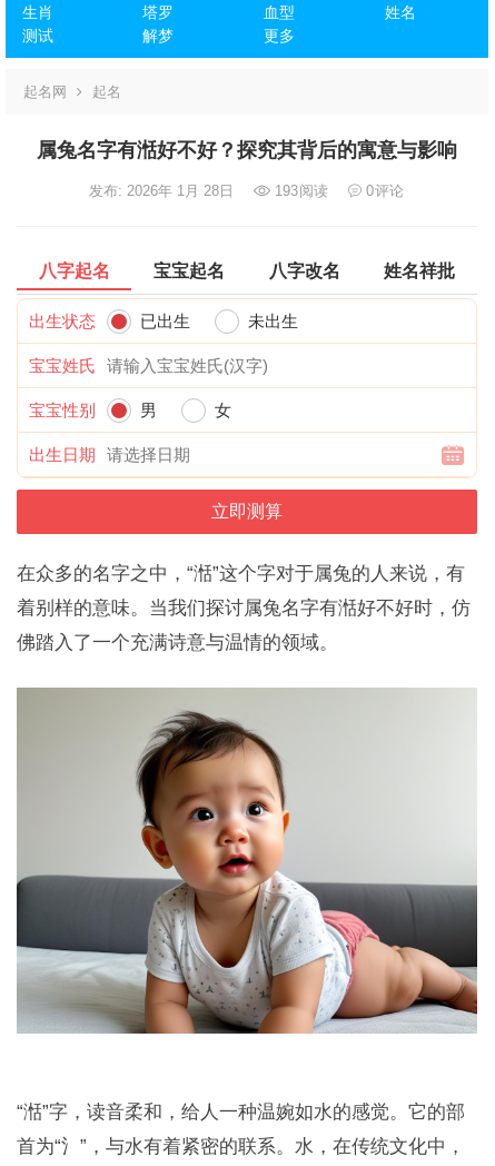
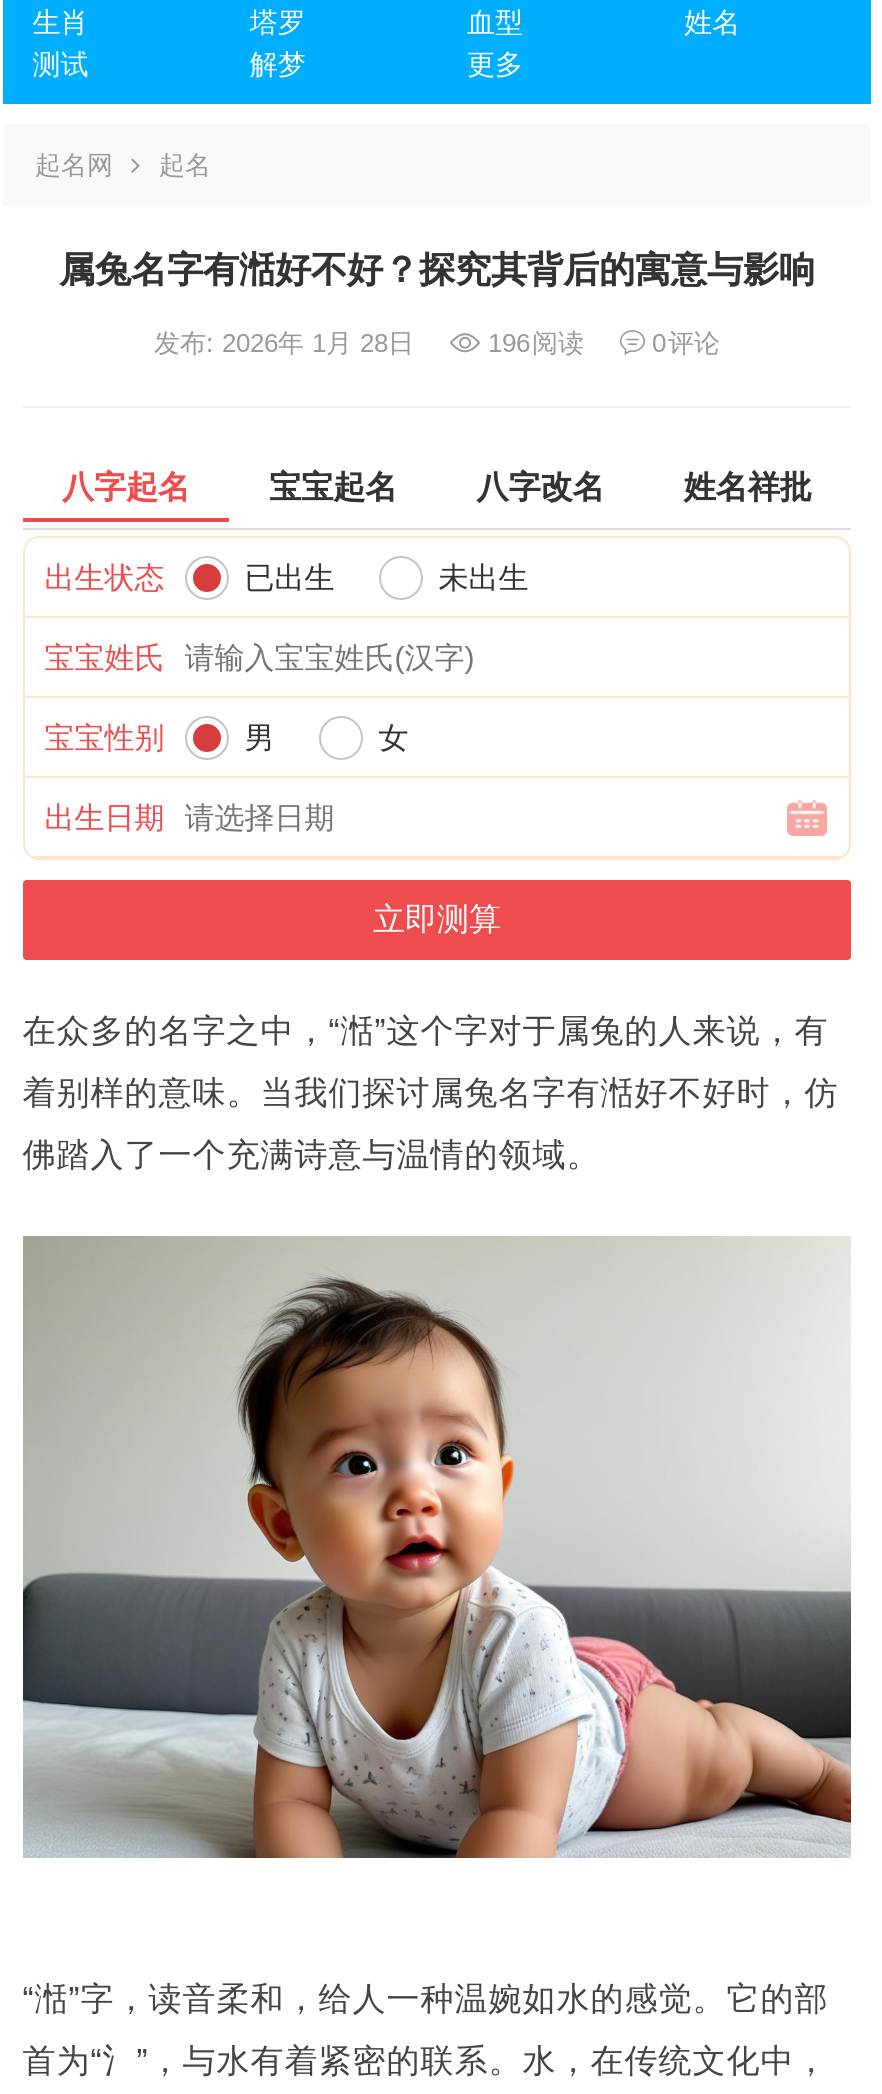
[90,182,404,199] 发布: 2026年 1月 28日 193阅读 0评论 -> [154,328,720,358] 发布: 2026年 1月 28日 196阅读 0评论

